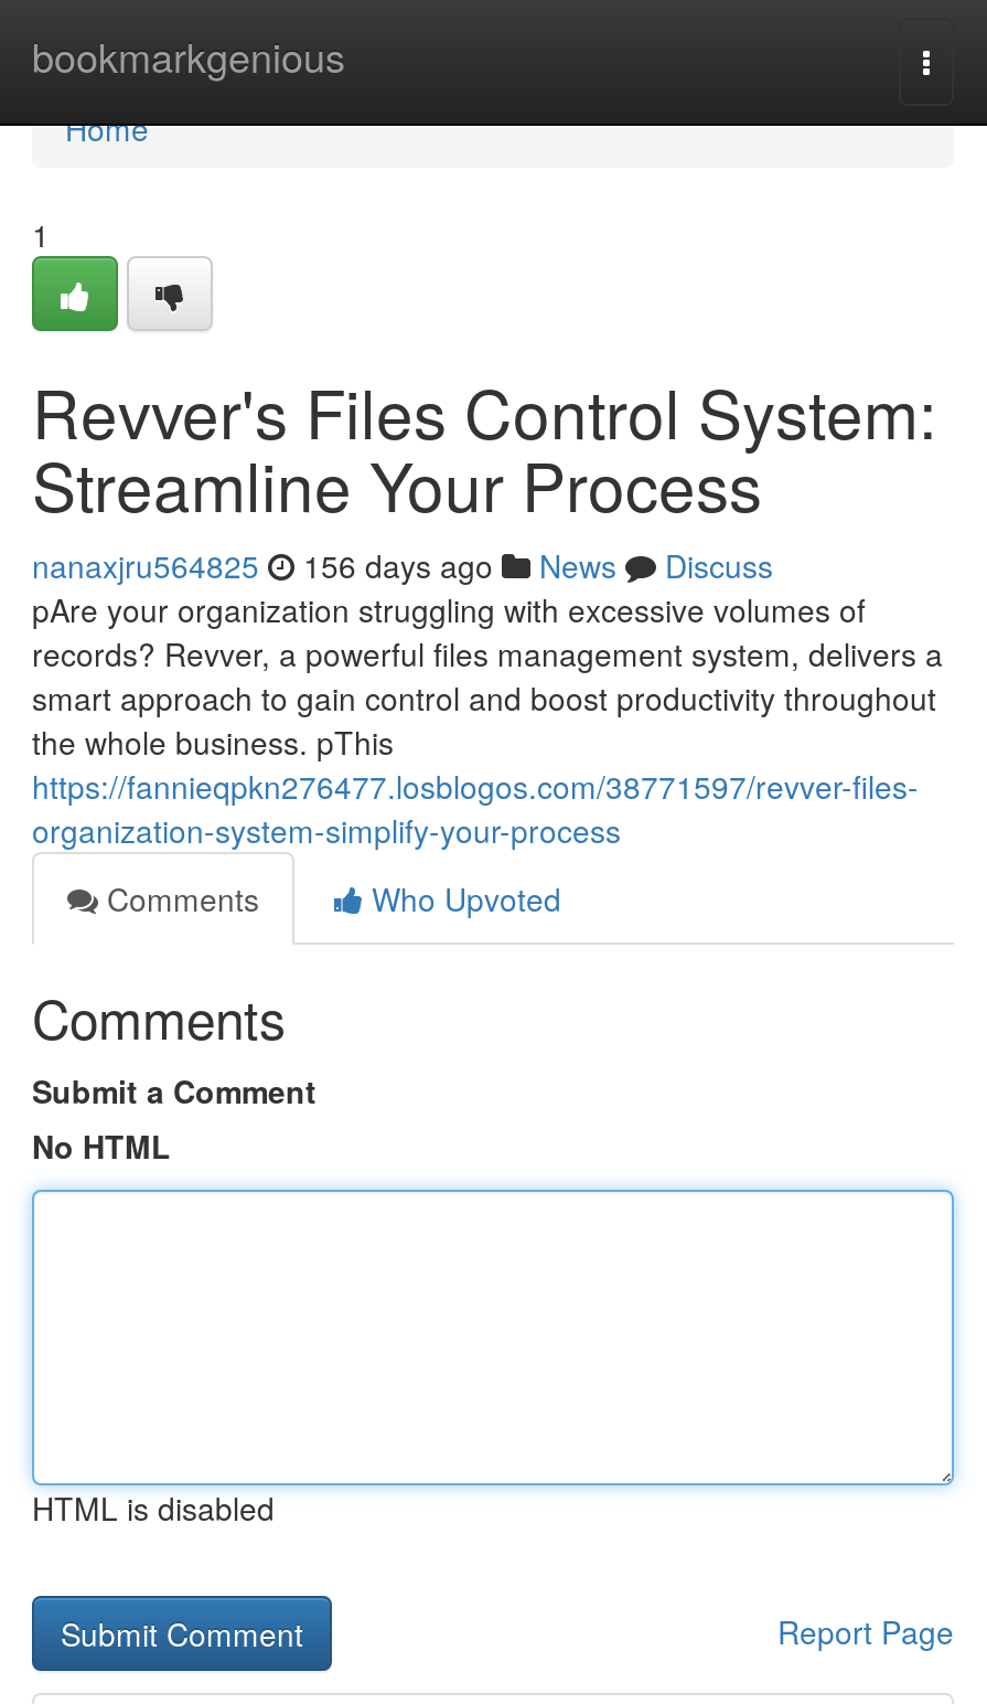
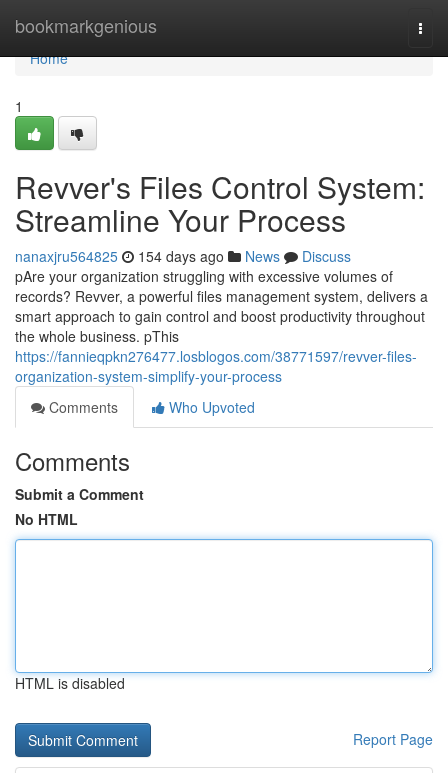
[32,543,773,587] nanaxjru564825 156 days ago News Discuss -> [15,246,351,266] nanaxjru564825 154 days ago News Discuss

